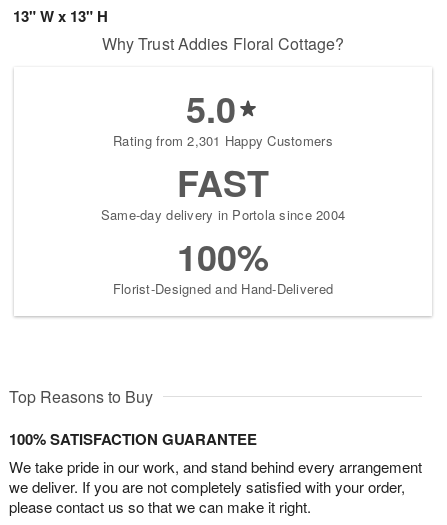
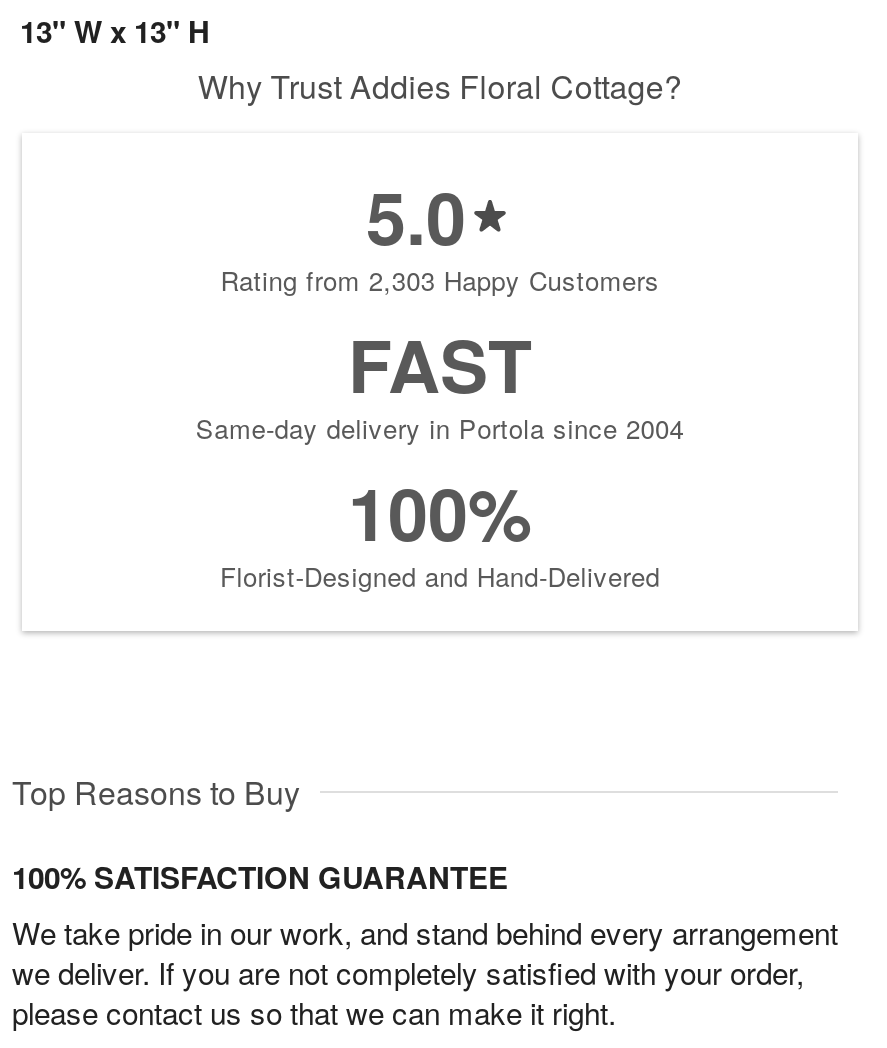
[113,131,333,150] Rating from 2,301 Happy Customers -> [220,262,660,300] Rating from 2,303 Happy Customers

